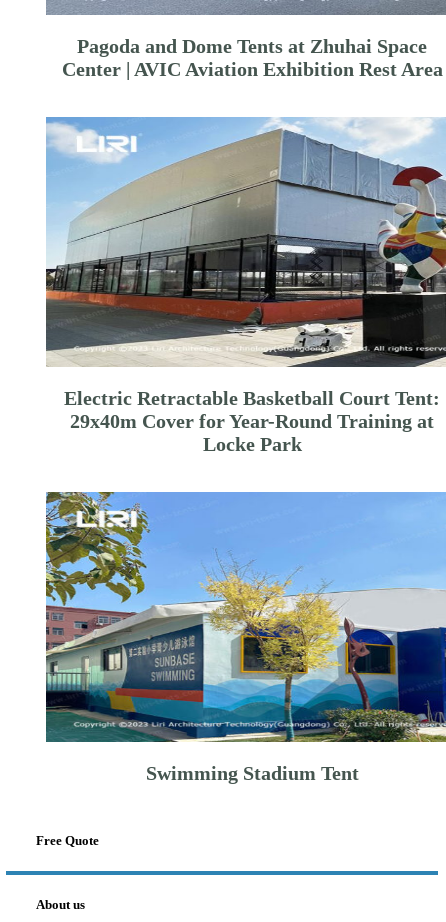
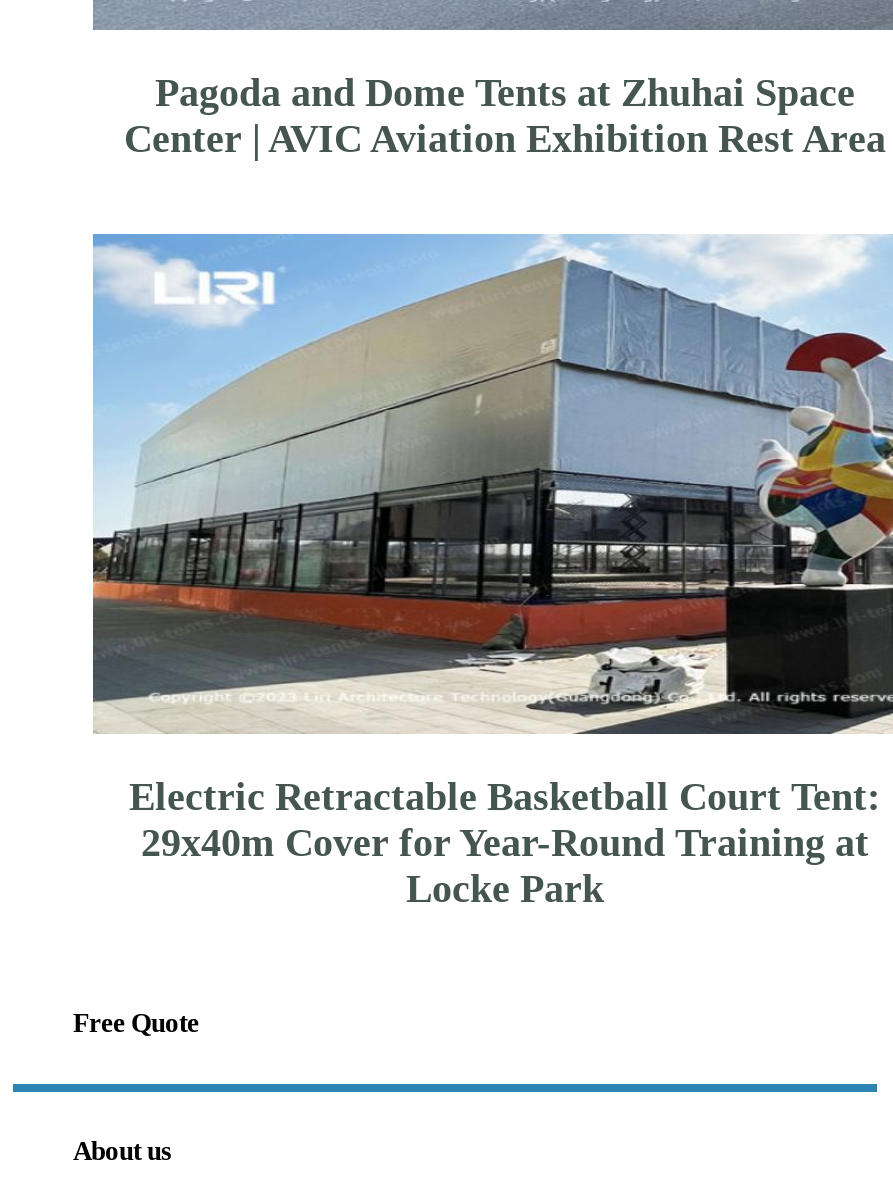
[45,491,443,784] [image] | Swimming Stadium Tent -> none

